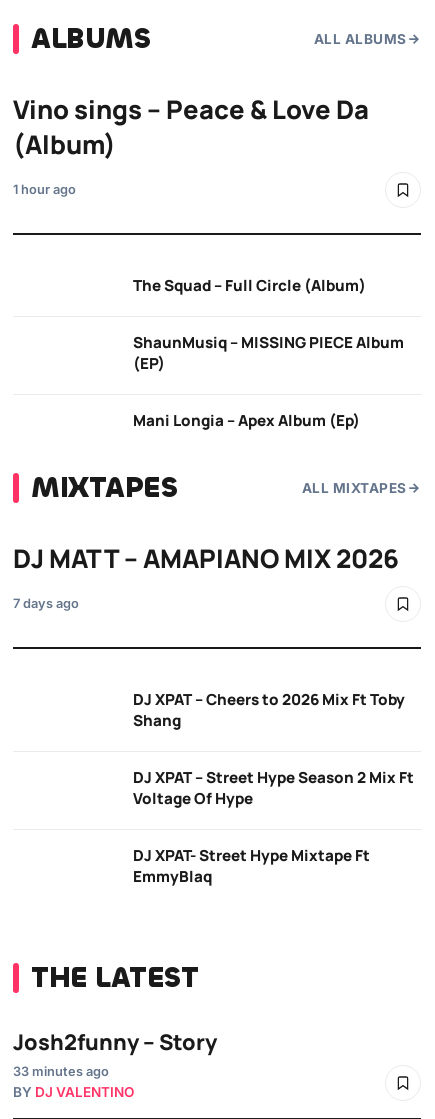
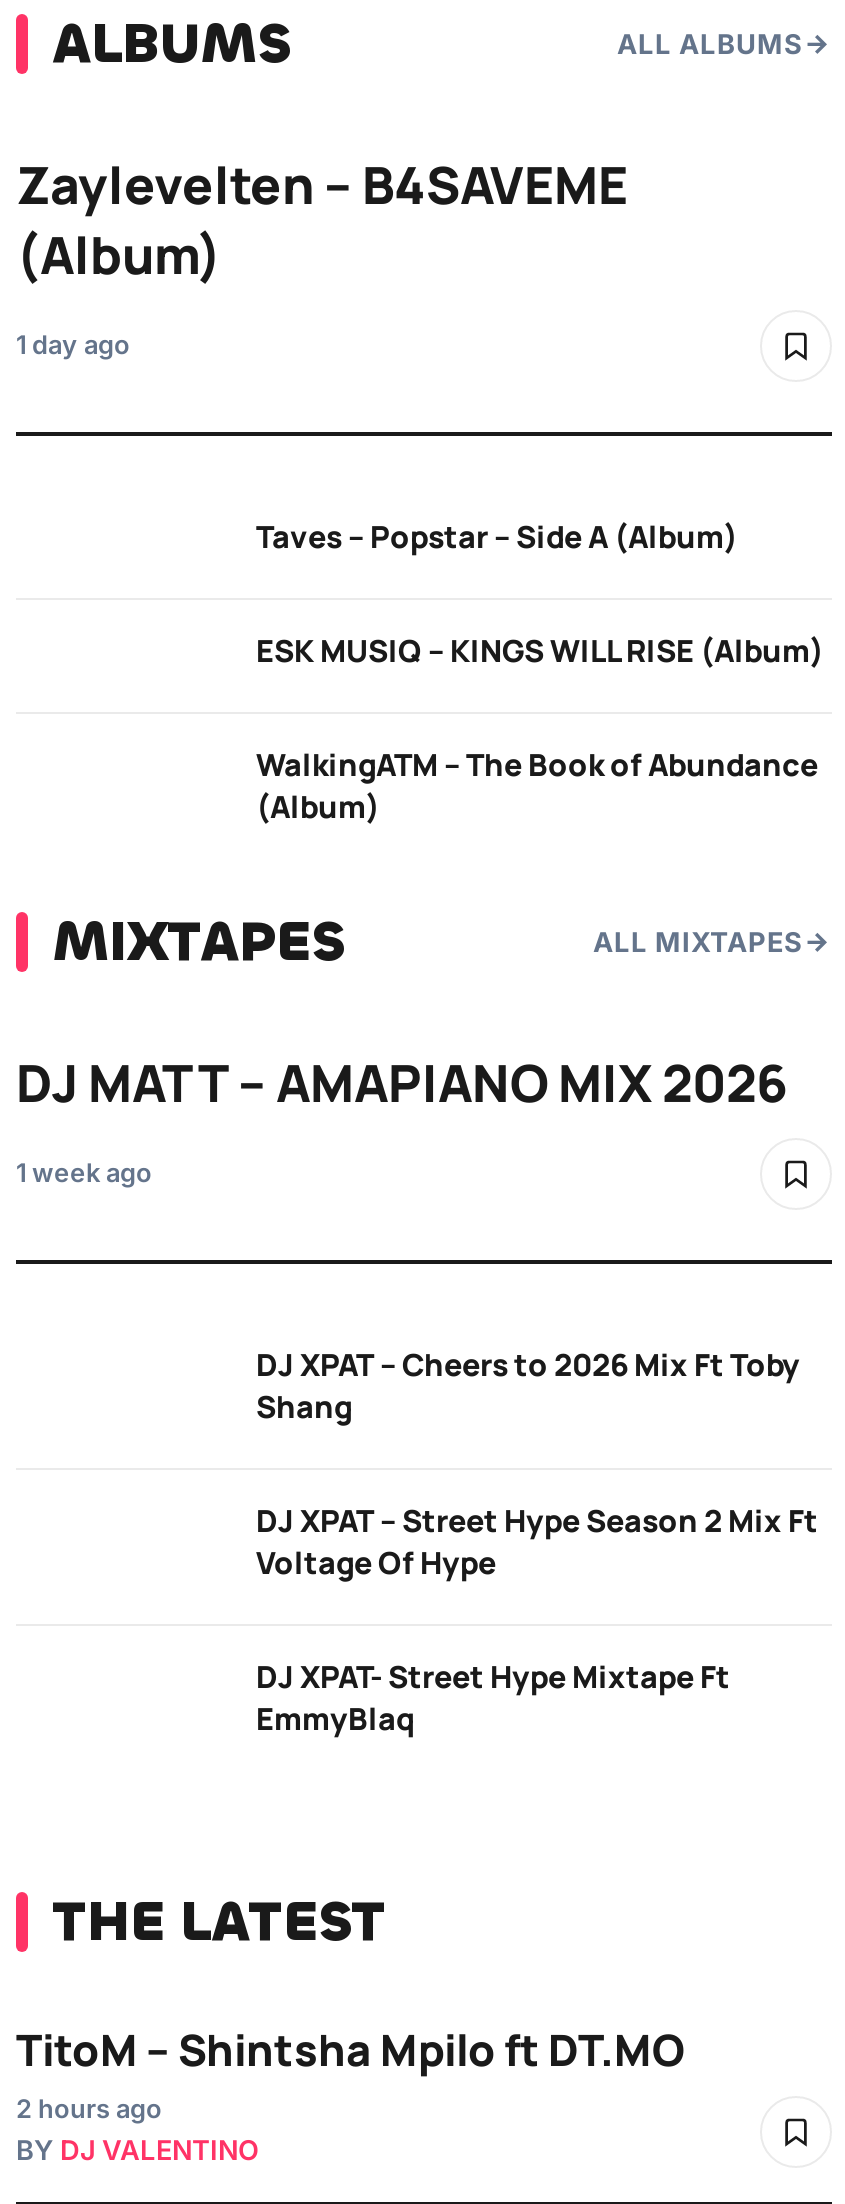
[13,92,369,127] Vino sings – Peace & Love Da -> [16,150,628,220] Zaylevelten – B4SAVEME
[13,182,76,197] 1 hour ago -> [16,330,130,360] 1 day ago
[133,275,366,296] The Squad – Full Circle (Album) -> [256,516,738,558] Taves – Popstar – Side A (Album)
[133,332,404,374] ShaunMusiq – MISSING PIECE Album | (EP) -> [256,630,824,672] ESK MUSIQ – KINGS WILL RISE (Album)
[133,410,360,431] Mani Longia – Apex Album (Ep) -> [256,744,818,828] WalkingATM – The Book of Abundance | (Album)
[13,596,79,611] 7 days ago -> [16,1158,152,1188] 1 week ago
[13,1027,217,1079] Josh2funny – Story | 33 minutes ago -> [16,2020,684,2124] TitoM – Shintsha Mpilo ft DT.MO | 2 hours ago

